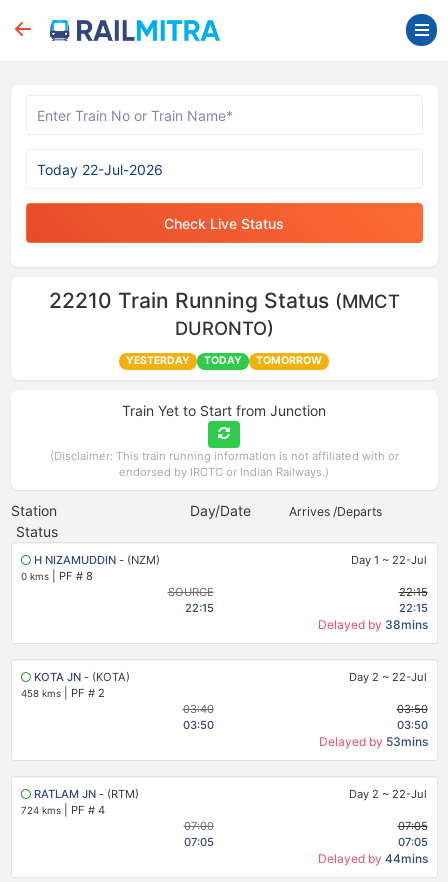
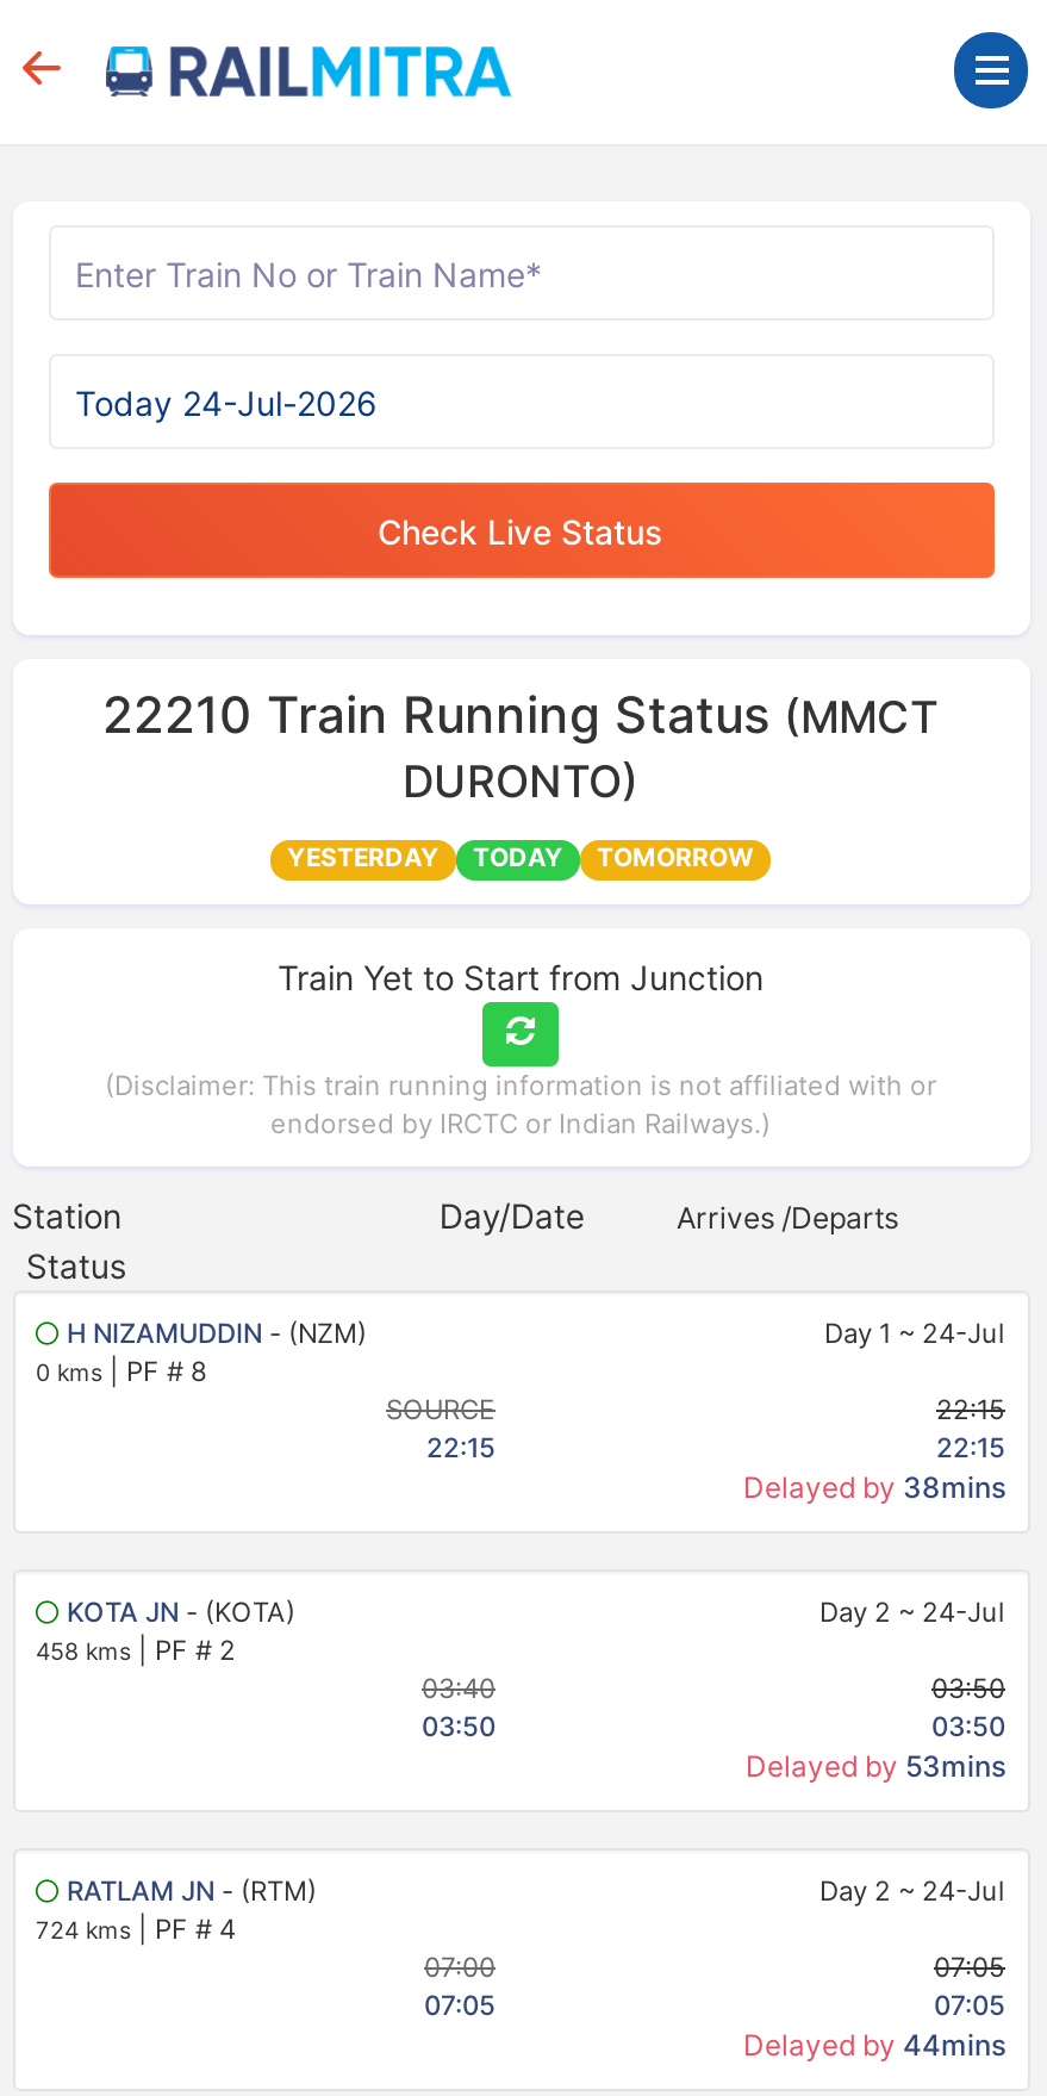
[351,552,427,566] Day 1 ~ 22-Jul -> [824,1316,1005,1349] Day 1 ~ 24-Jul
[349,669,427,683] Day 2 ~ 22-Jul -> [819,1594,1005,1628] Day 2 ~ 24-Jul
[349,786,427,800] Day 2 ~ 22-Jul -> [819,1873,1005,1907] Day 2 ~ 24-Jul

